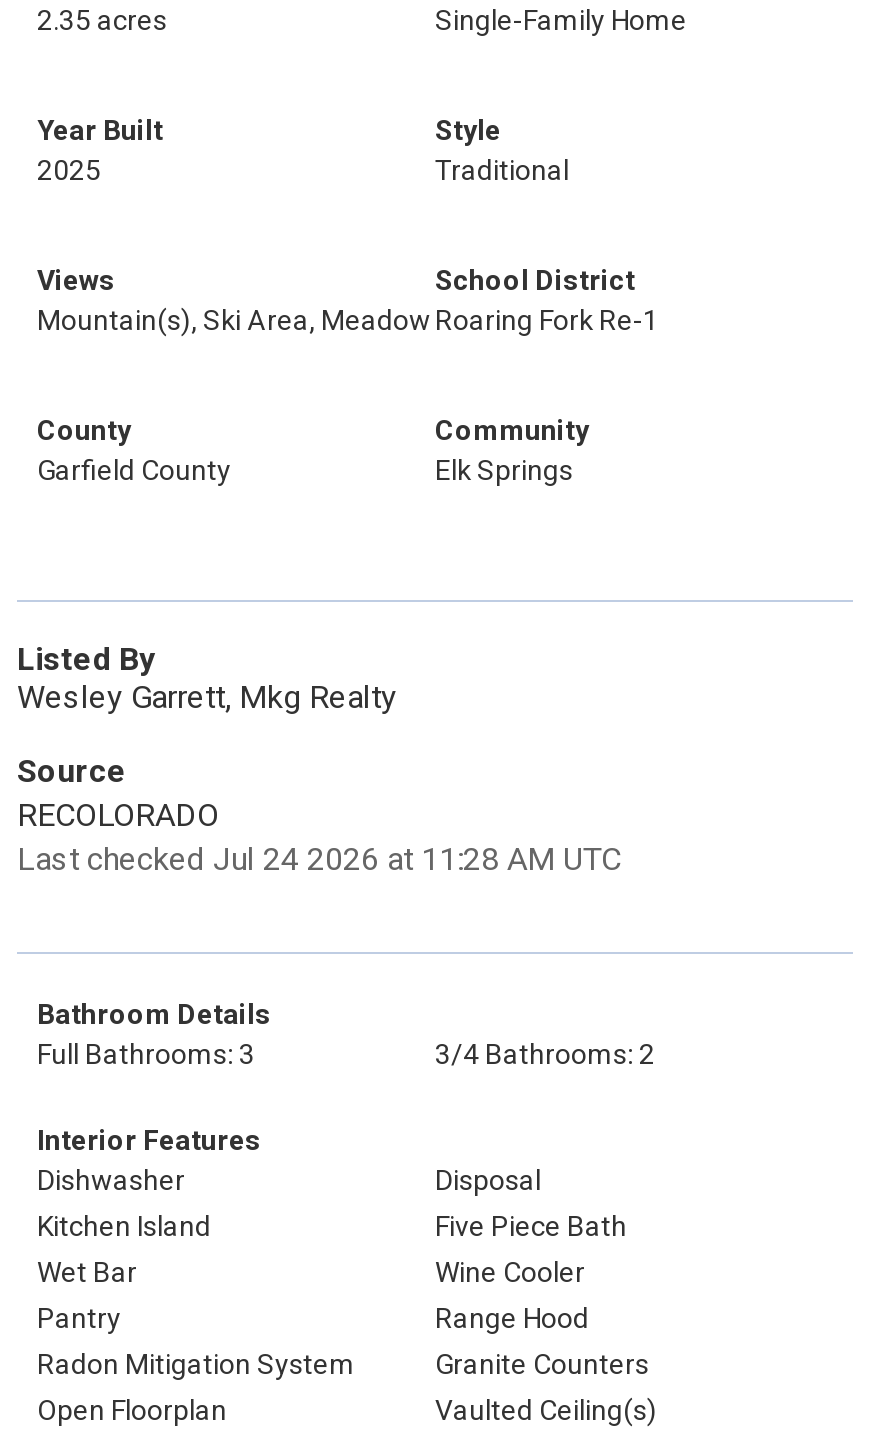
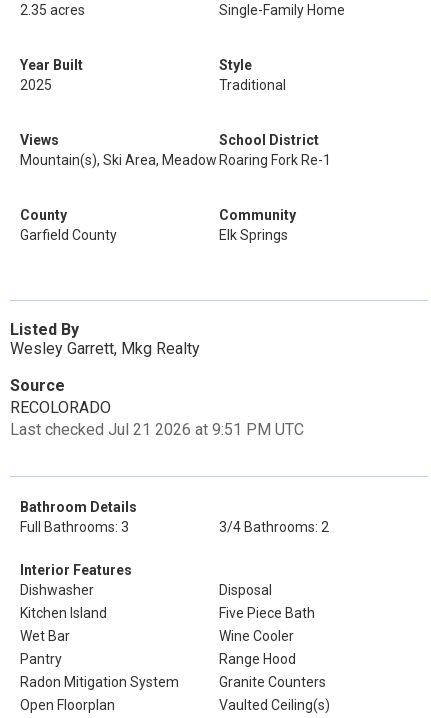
[17,840,621,878] Last checked Jul 24 2026 at 11:28 AM UTC -> [10,420,304,439] Last checked Jul 21 2026 at 9:51 PM UTC

